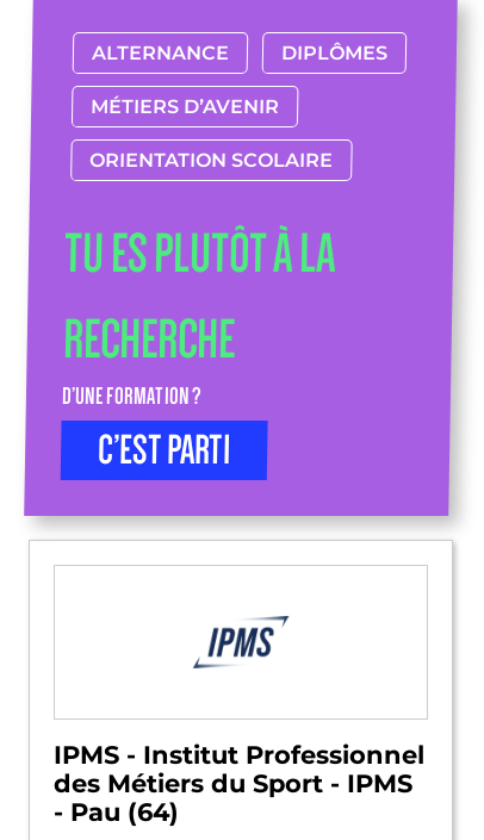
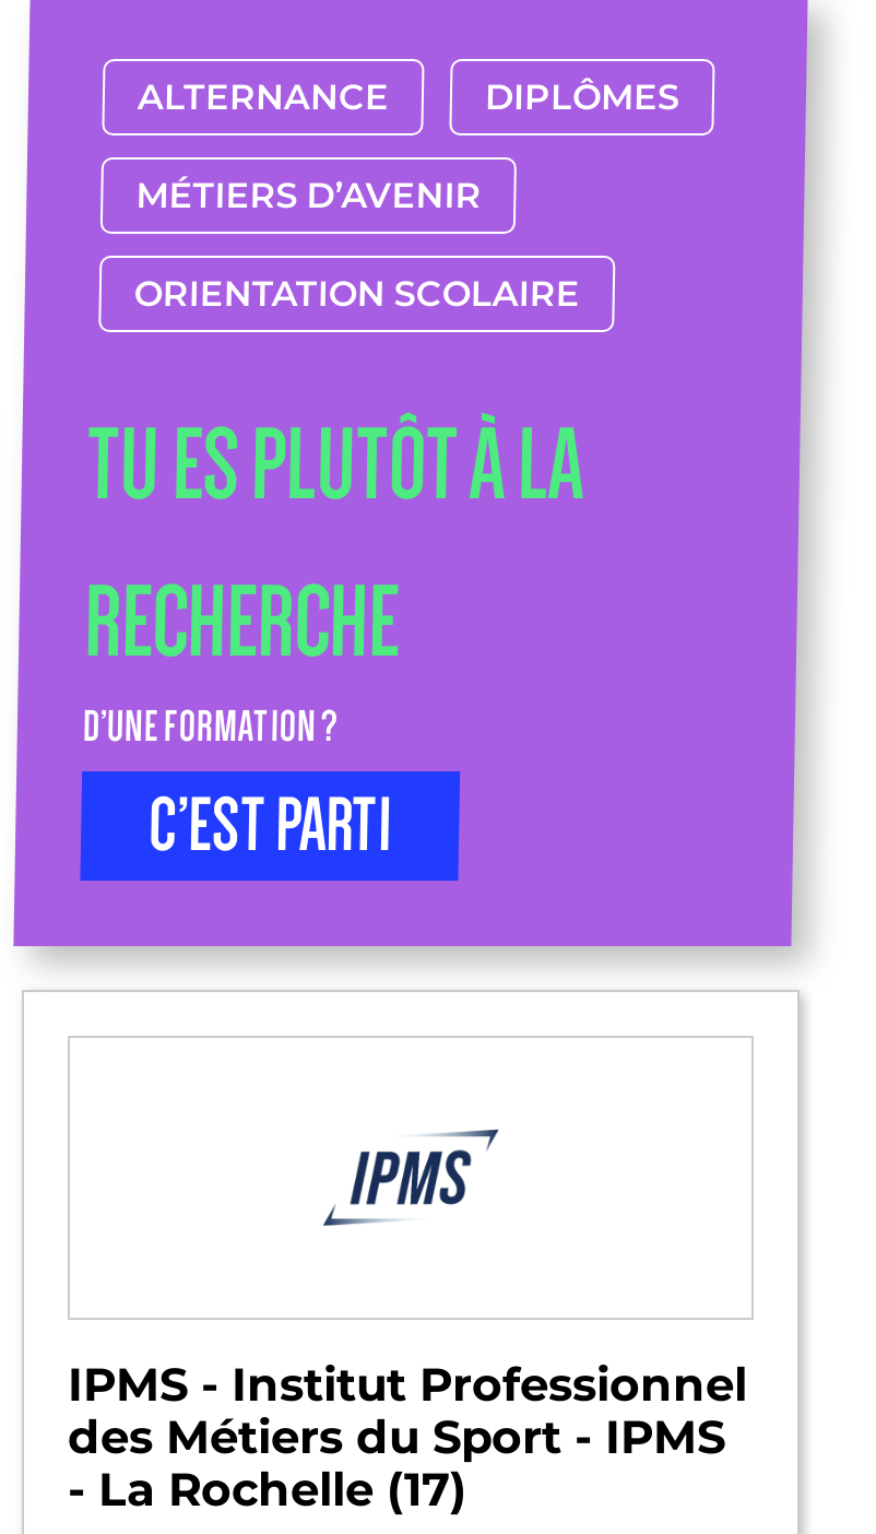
[54,797,179,827] - Pau (64) -> [68,1461,467,1516] - La Rochelle (17)

